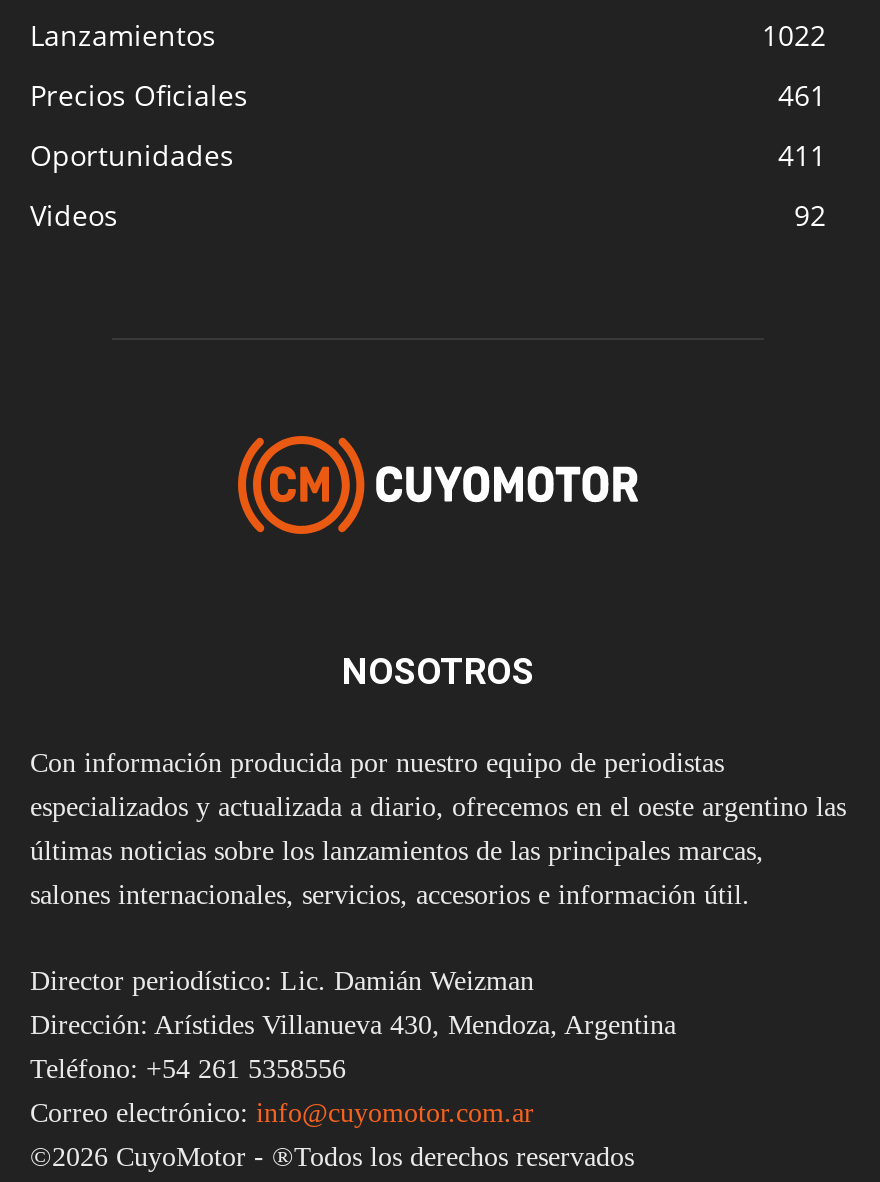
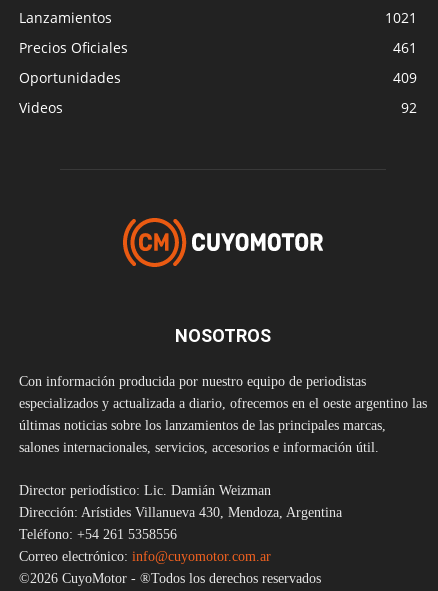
[762,17,826,55] 1022 -> [385,8,417,27] 1021
[778,137,826,175] 411 -> [393,68,417,87] 409

